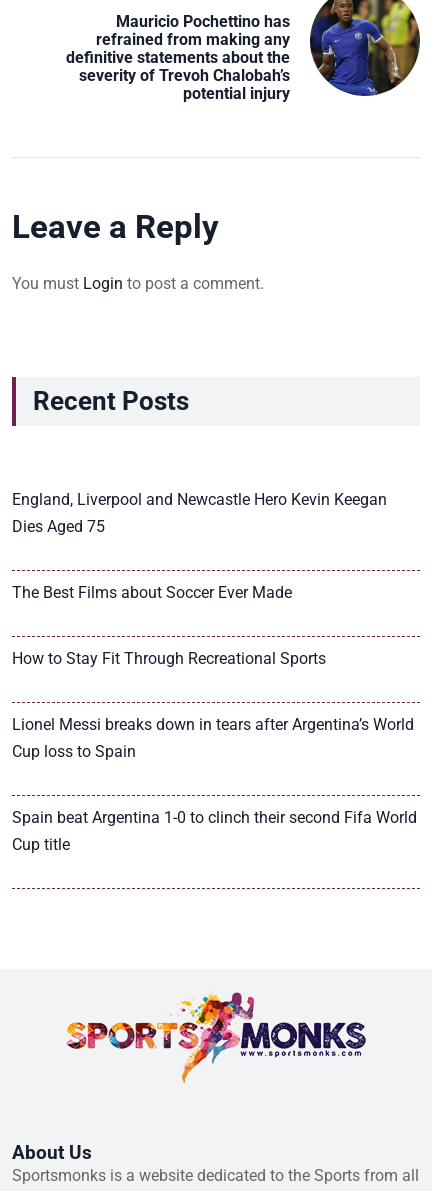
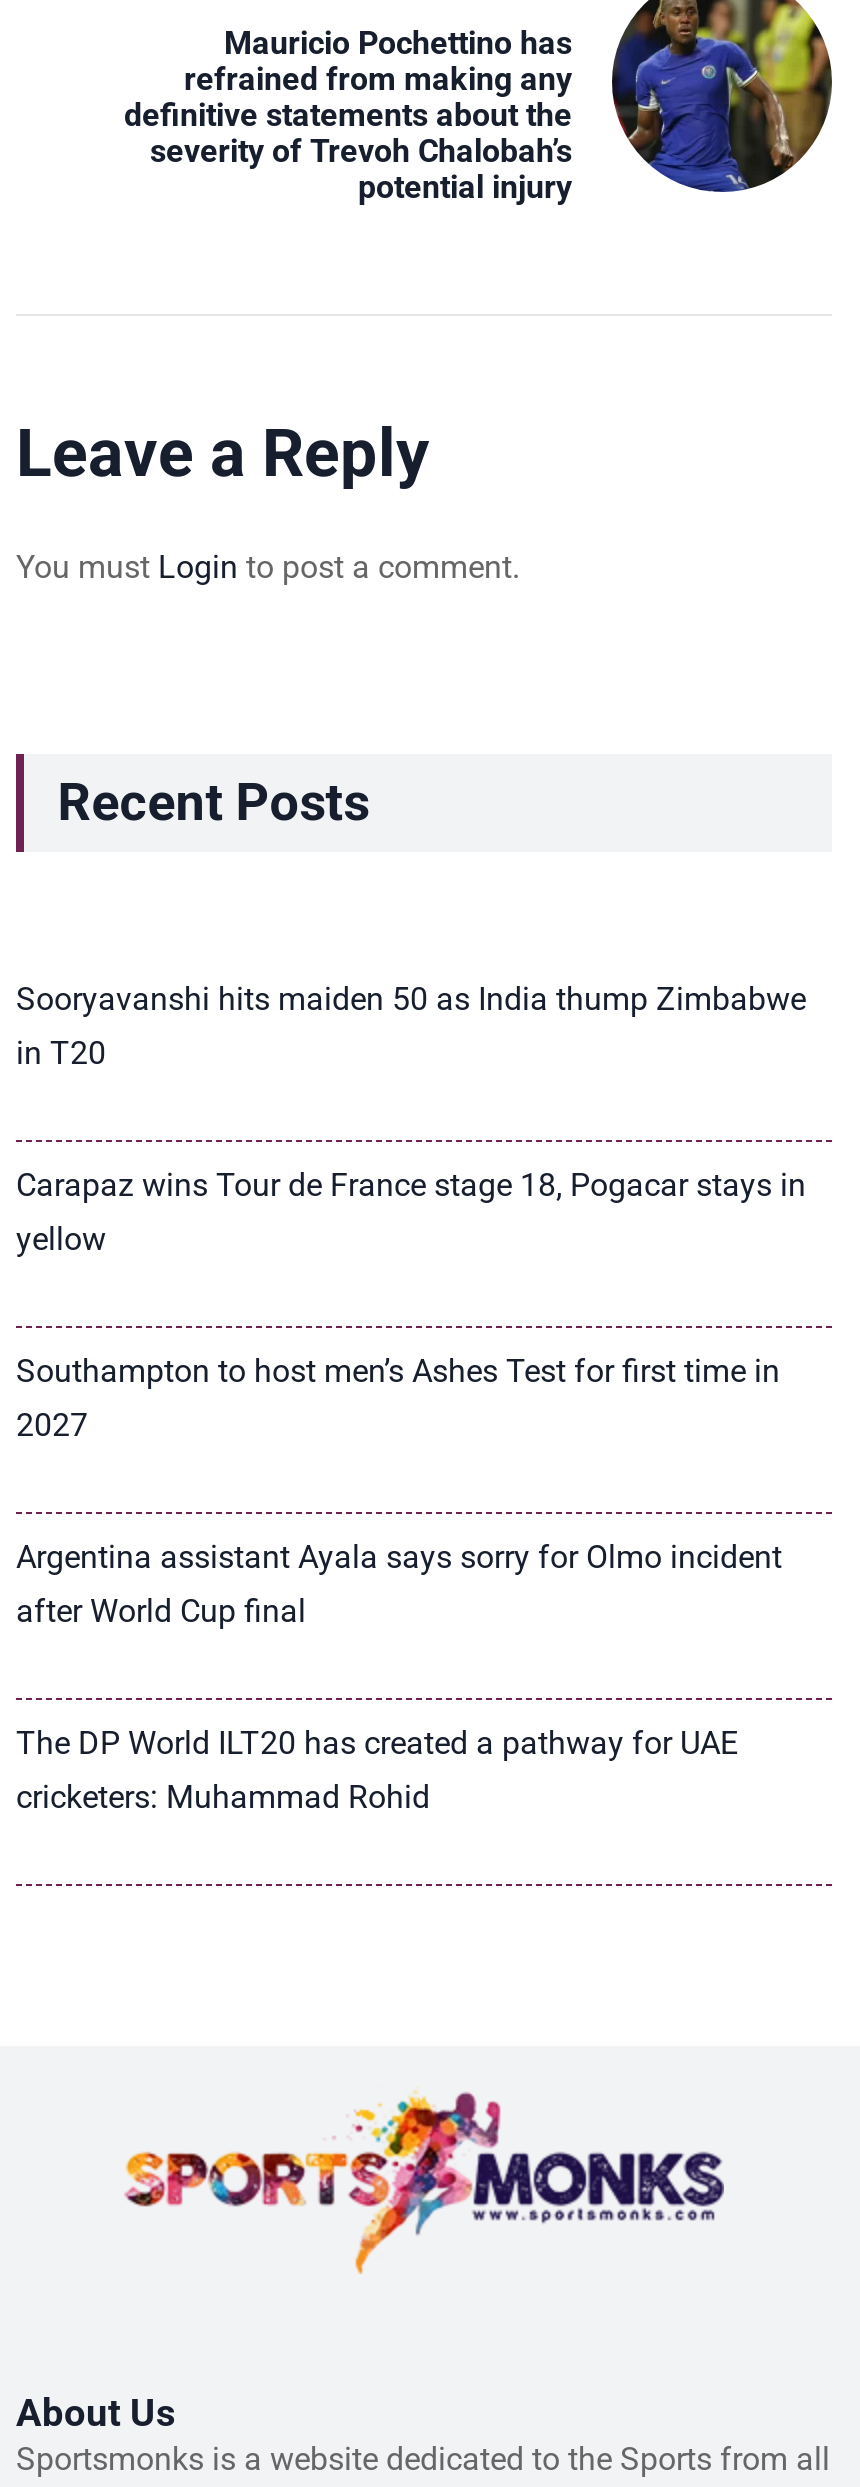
[12,490,387,536] England, Liverpool and Newcastle Hero Kevin Keegan | Dies Aged 75 -> [16,980,806,1072] Sooryavanshi hits maiden 50 as India thump Zimbabwe | in T20
[12,583,292,602] The Best Films about Soccer Ever Made -> [16,1166,806,1258] Carapaz wins Tour de France stage 18, Pogacar stays in | yellow
[12,649,326,668] How to Stay Fit Through Recreational Sports -> [16,1352,780,1444] Southampton to host men’s Ashes Test for first time in | 2027
[12,715,414,761] Lionel Messi breaks down in tears after Argentina’s World | Cup loss to Spain -> [16,1538,782,1630] Argentina assistant Ayala says sorry for Olmo incident | after World Cup final
[12,808,417,854] Spain beat Argentina 1-0 to clinch their second Fifa World | Cup title -> [16,1724,738,1816] The DP World ILT20 has created a pathway for UAE | cricketers: Muhammad Rohid

